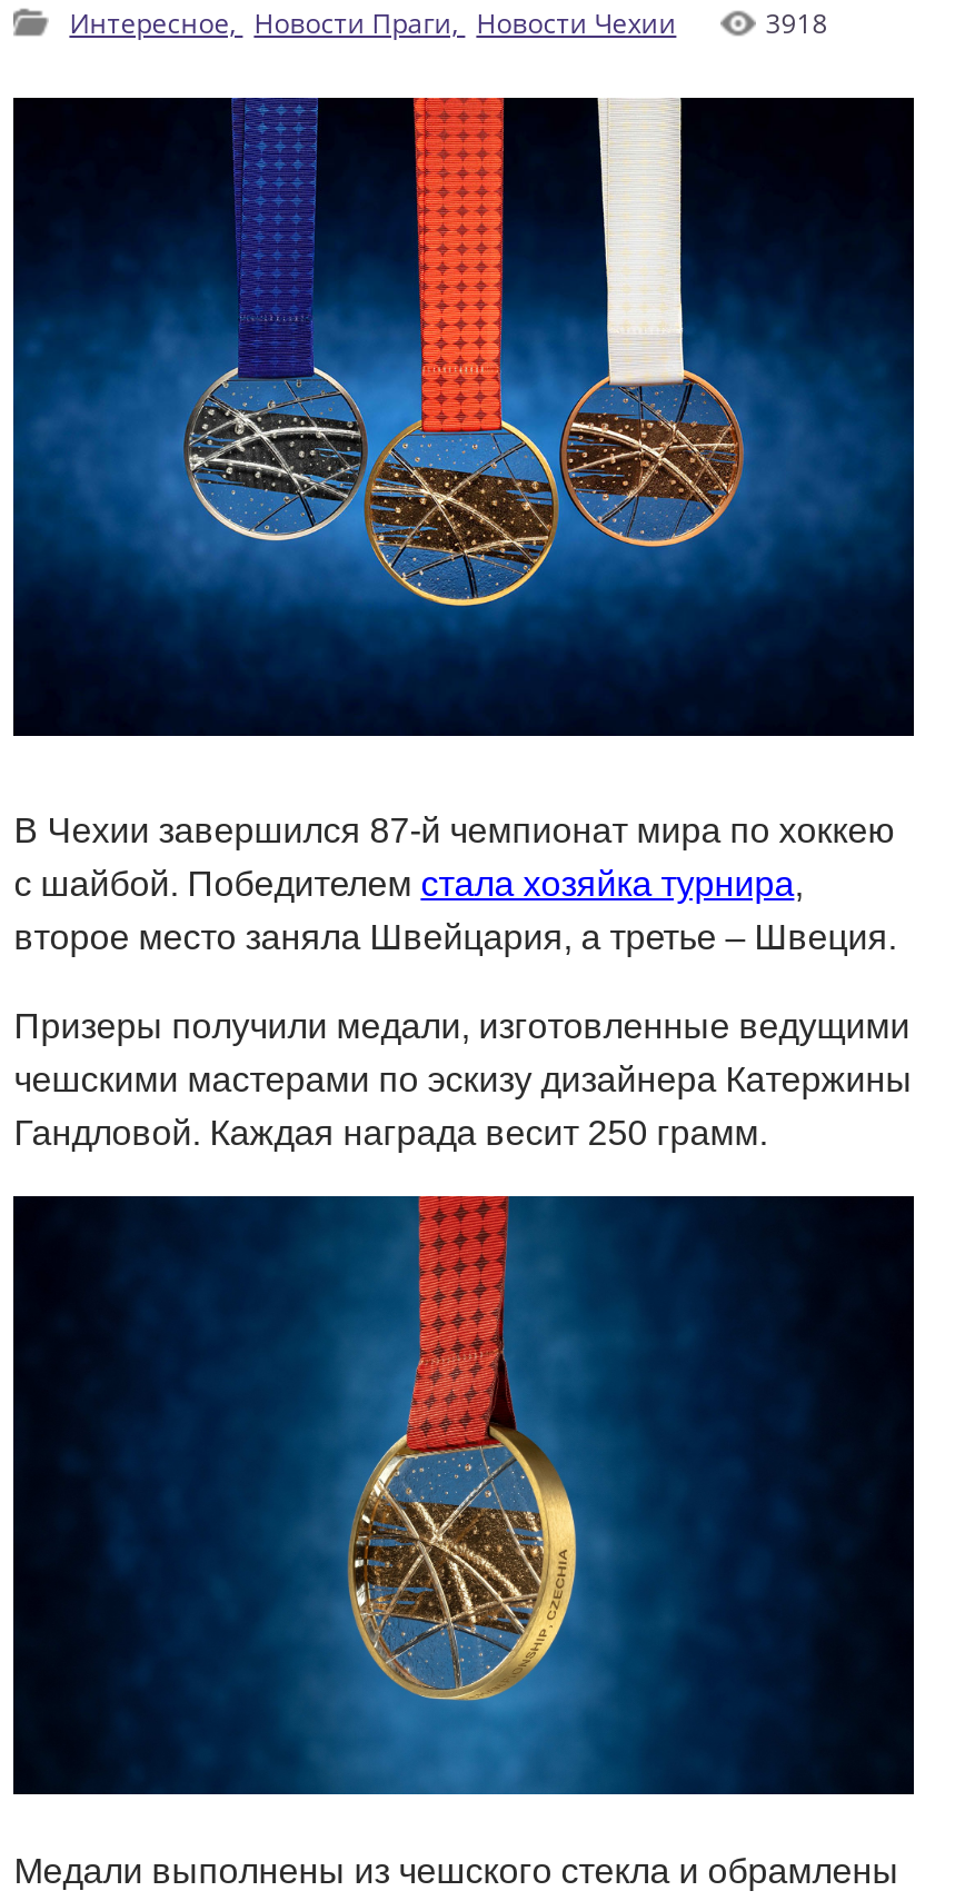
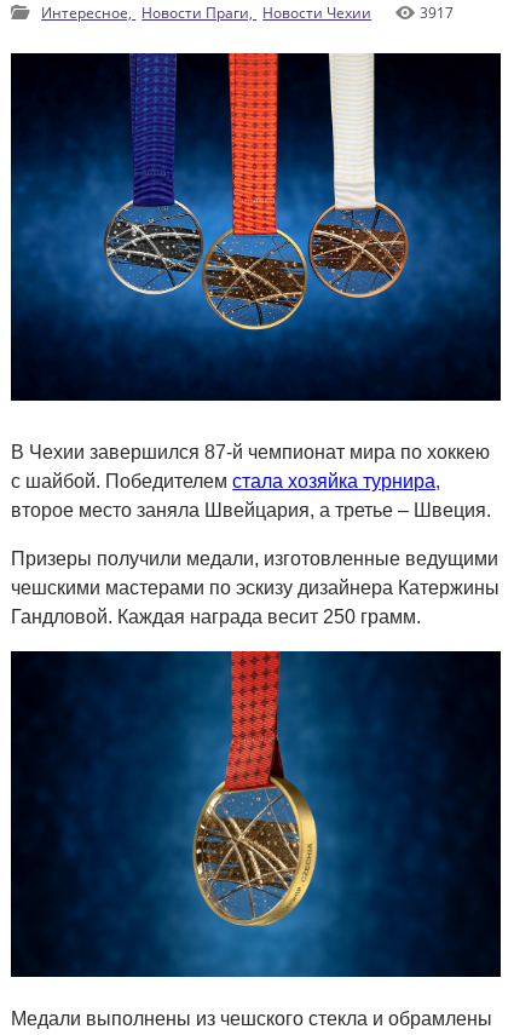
[765,5,828,43] 3918 -> [420,3,454,23] 3917

